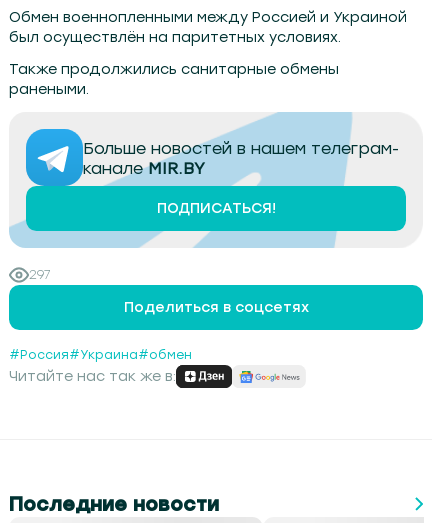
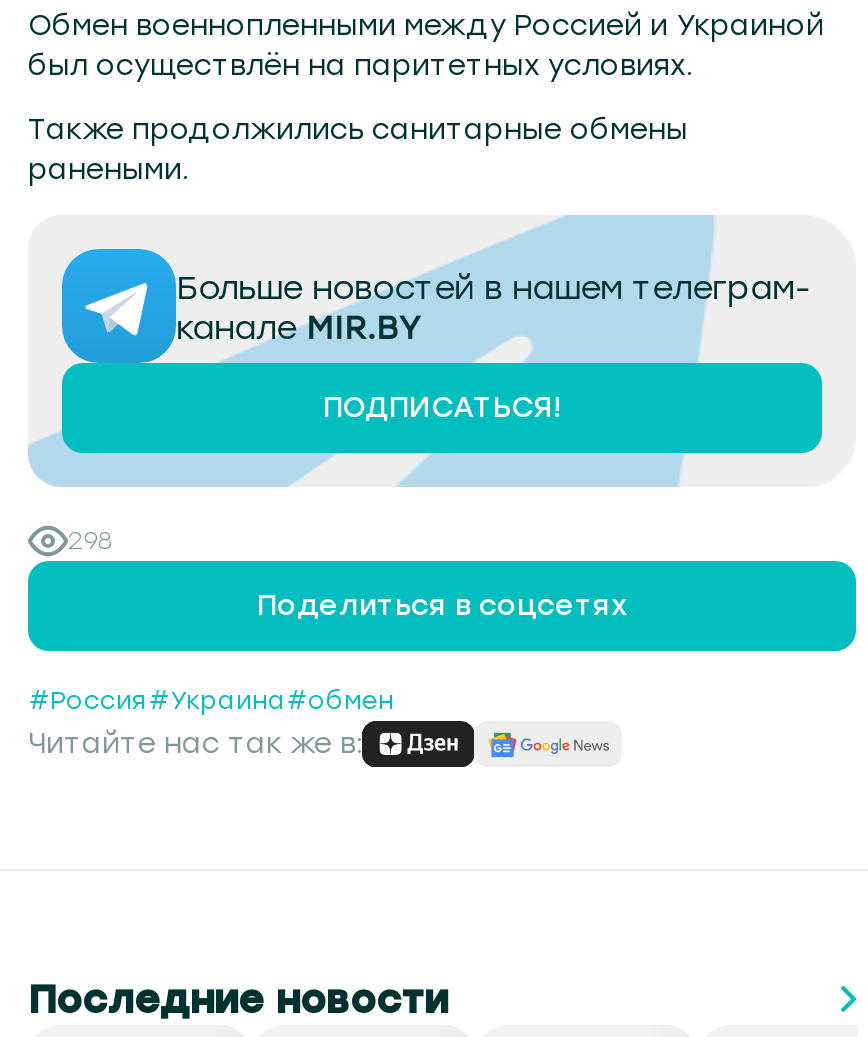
[29,267,51,282] 297 -> [68,526,110,556] 298

